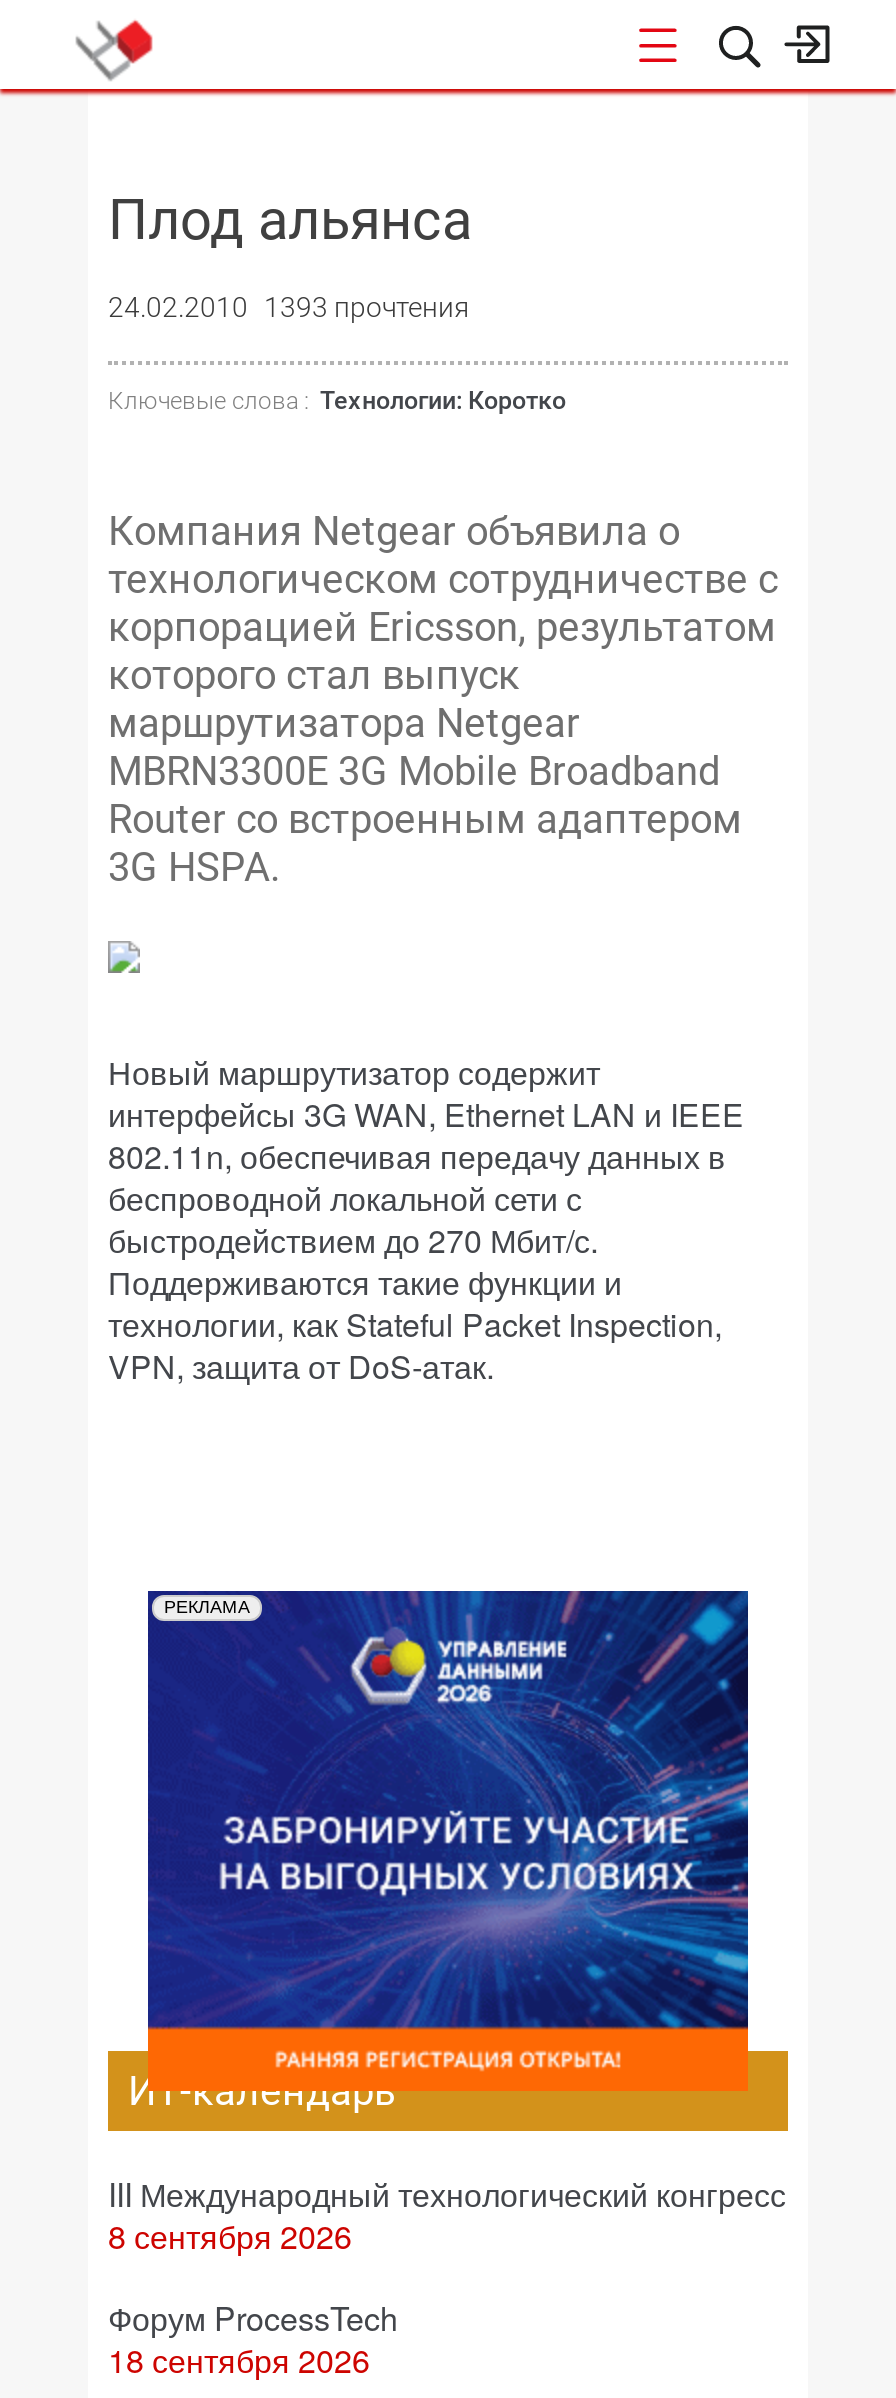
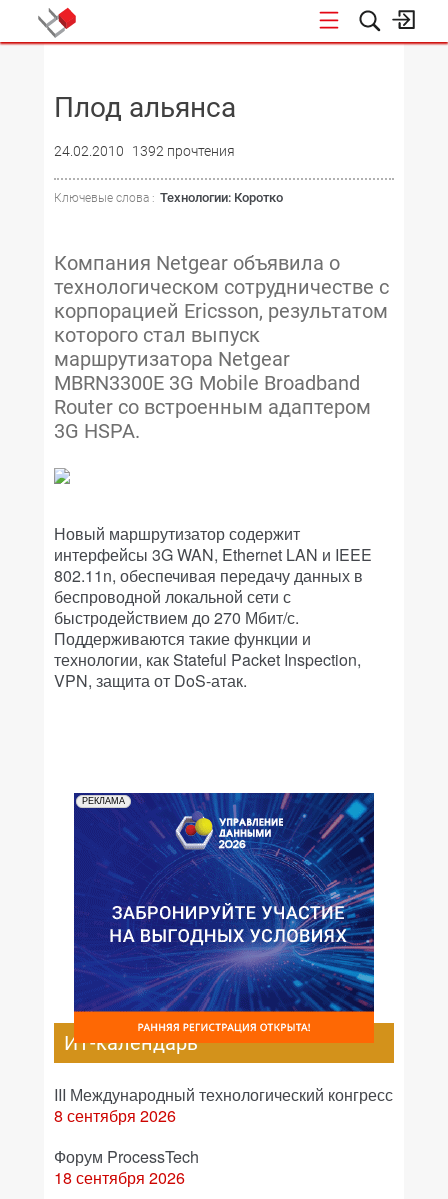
[108,291,470,323] 24.02.2010 1393 прочтения -> [54,143,235,159] 24.02.2010 1392 прочтения

